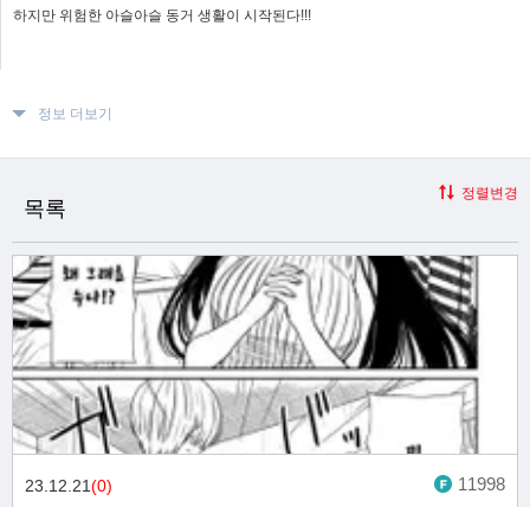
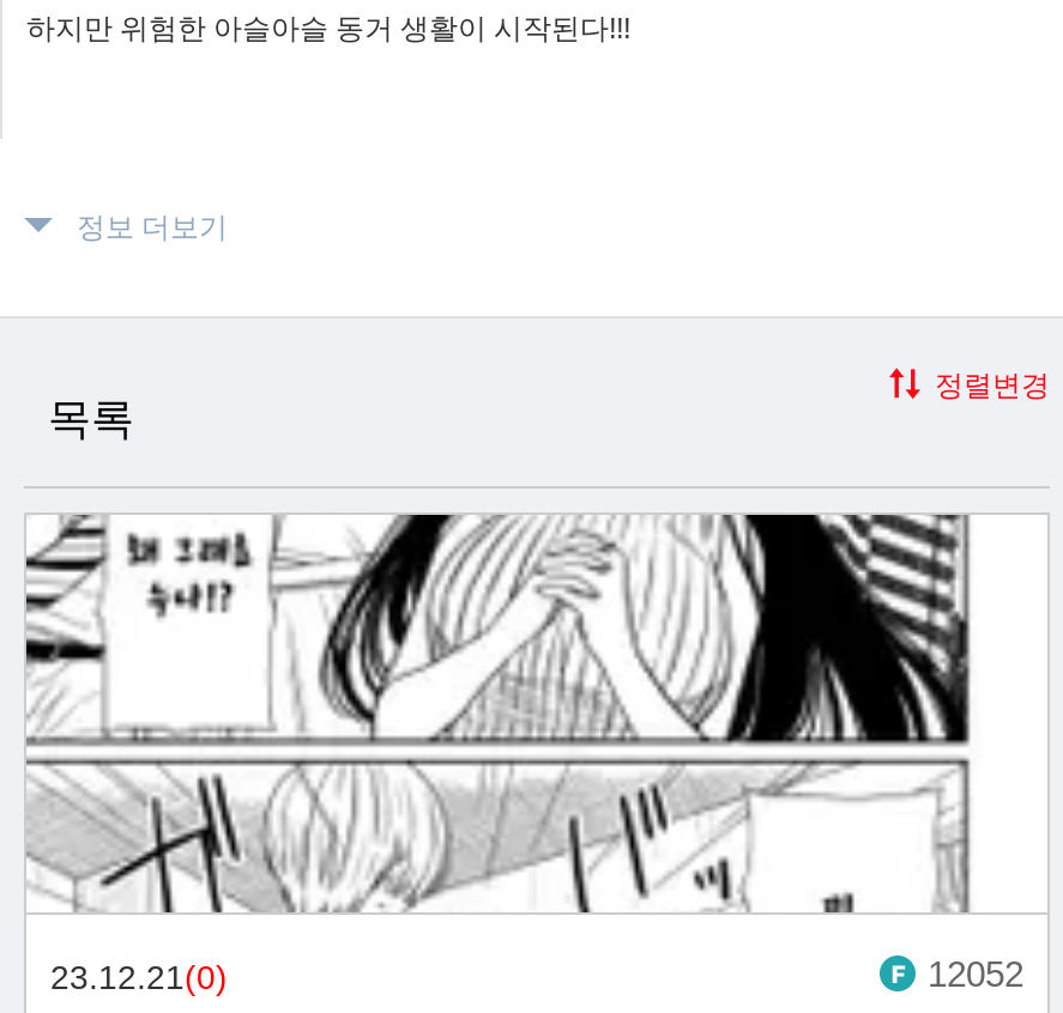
[458,474,505,494] 11998 -> [928,953,1023,994] 12052

